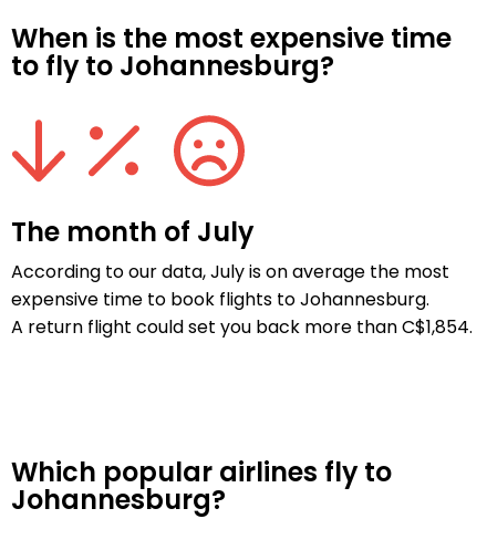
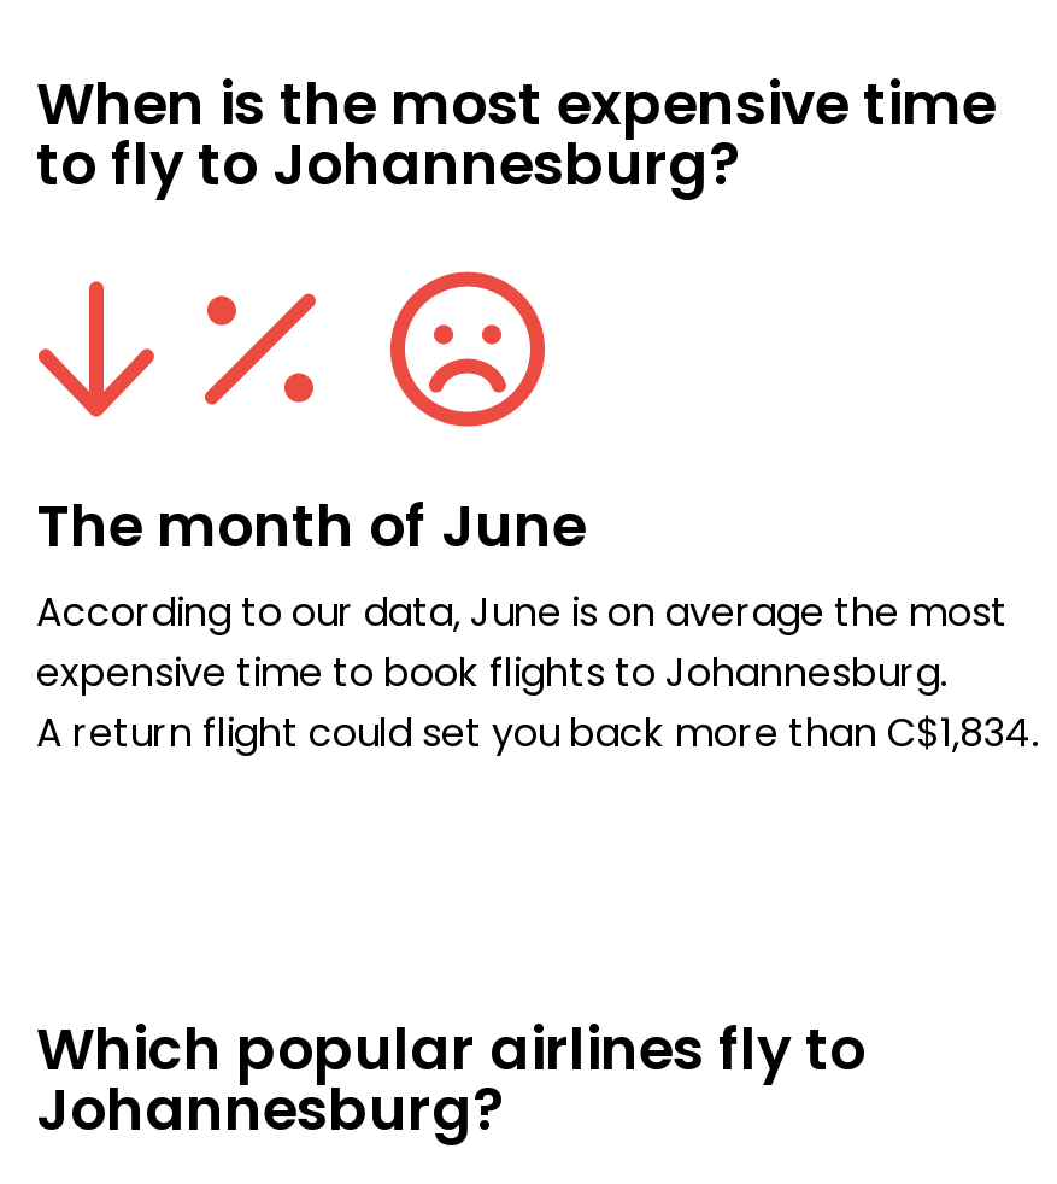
[11,213,253,257] The month of July -> [36,484,586,581] The month of June
[11,259,449,288] According to our data, July is on average the most -> [36,585,1008,648] According to our data, June is on average the most
[11,315,473,343] A return flight could set you back more than C$1,854. -> [36,706,1039,769] A return flight could set you back more than C$1,834.

